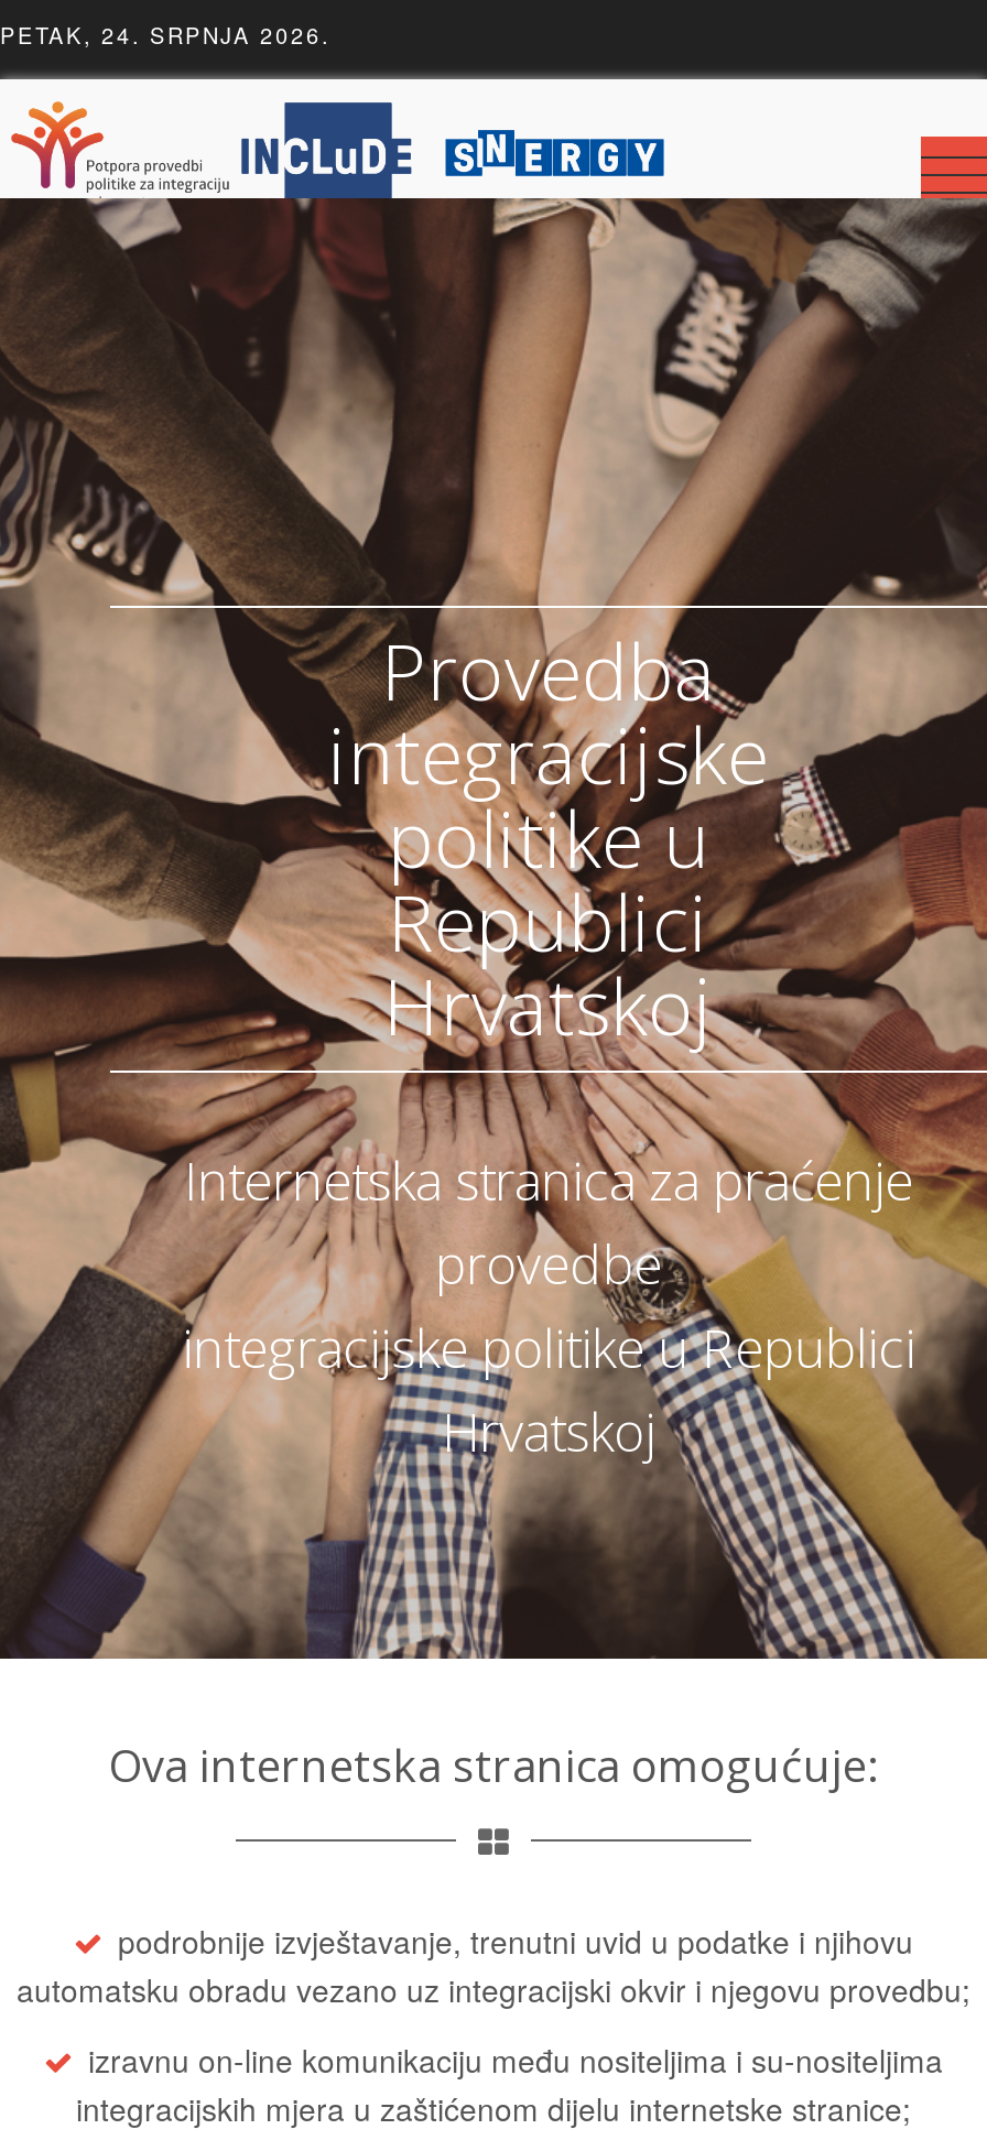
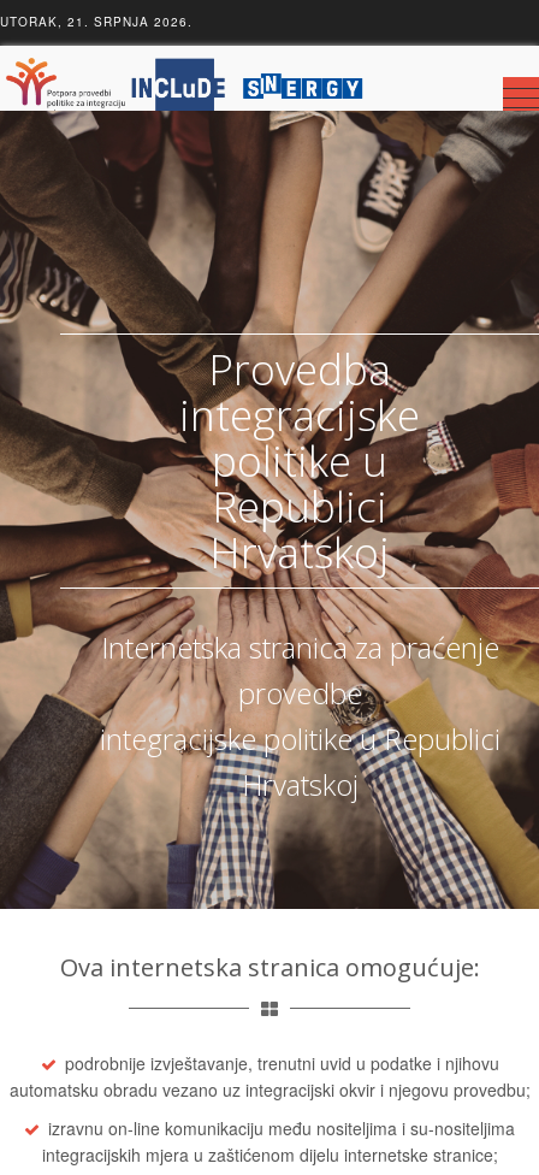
[0,20,330,51] PETAK, 24. SRPNJA 2026. -> [0,13,192,30] UTORAK, 21. SRPNJA 2026.

